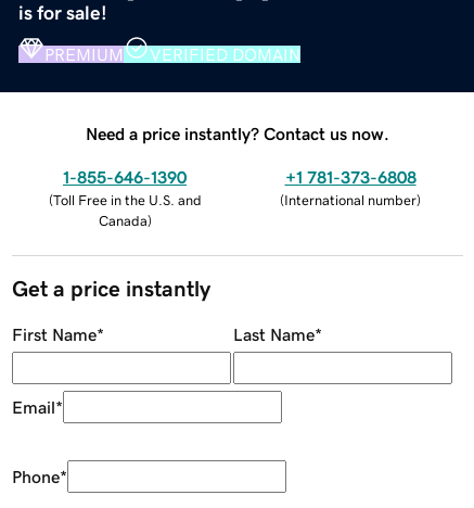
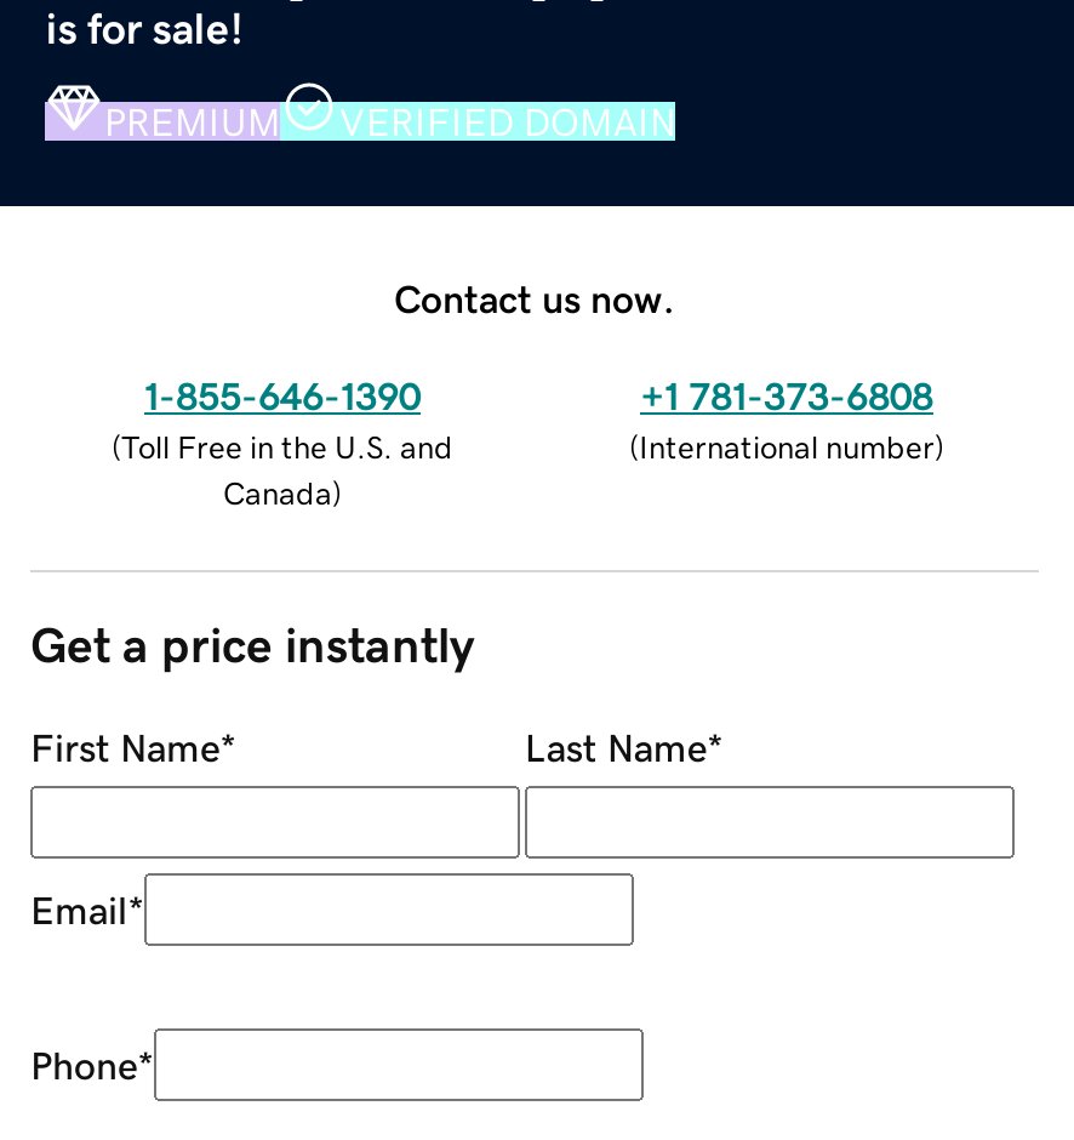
[86,124,389,142] Need a price instantly? Contact us now. -> [394,278,675,317] Contact us now.

